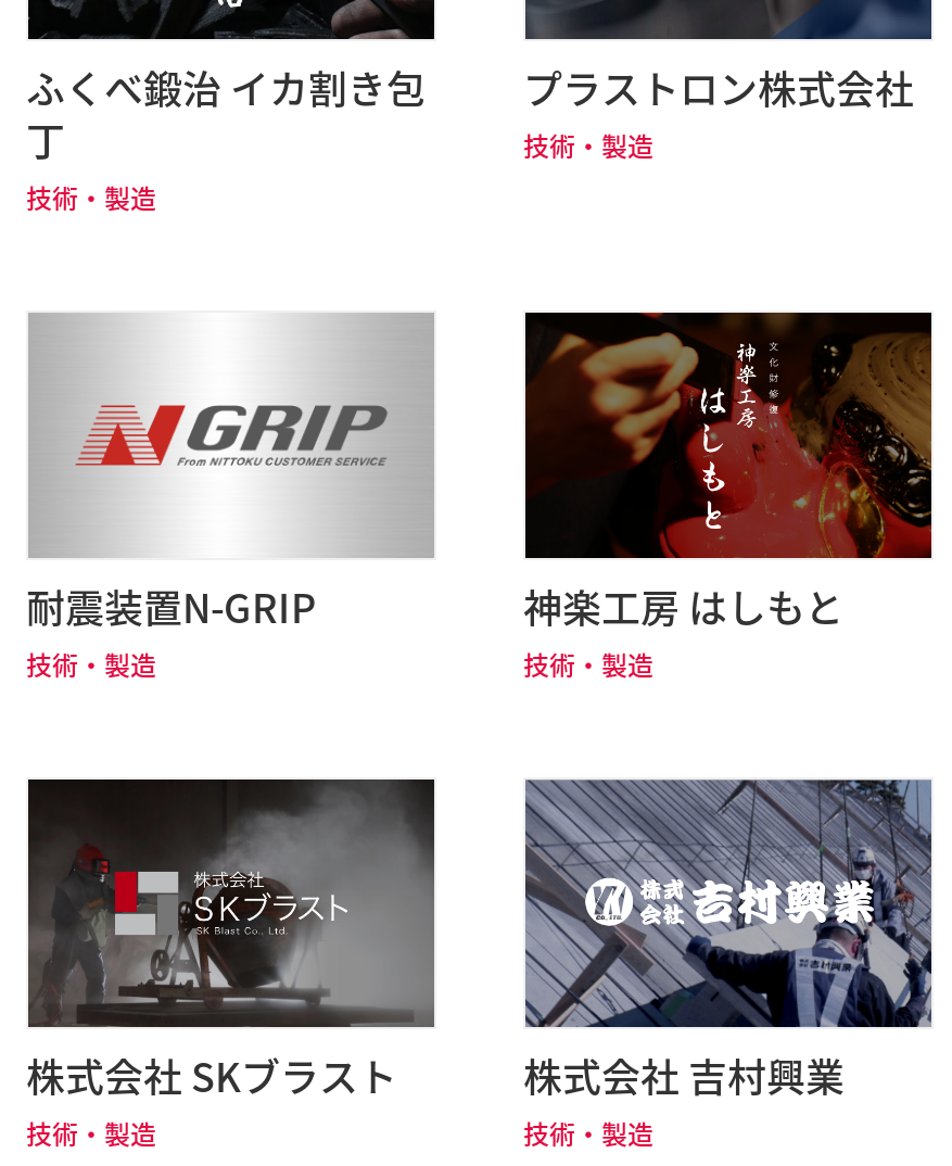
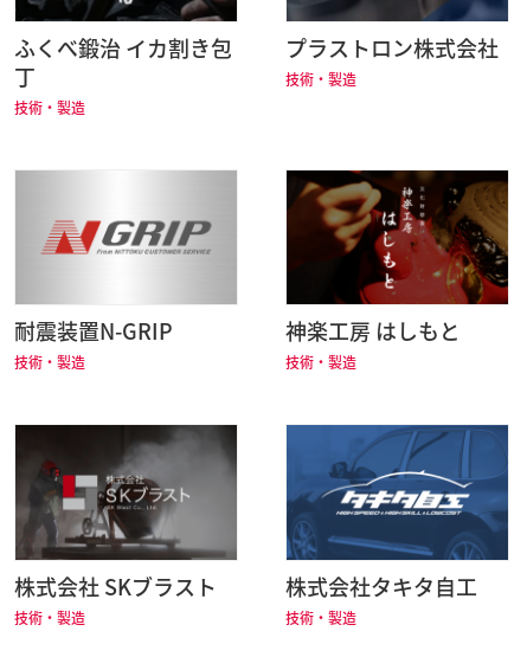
[523,780,931,1106] [image] | 株式会社 吉村興業 -> [285,425,508,603] [image] | 株式会社タキタ自工

